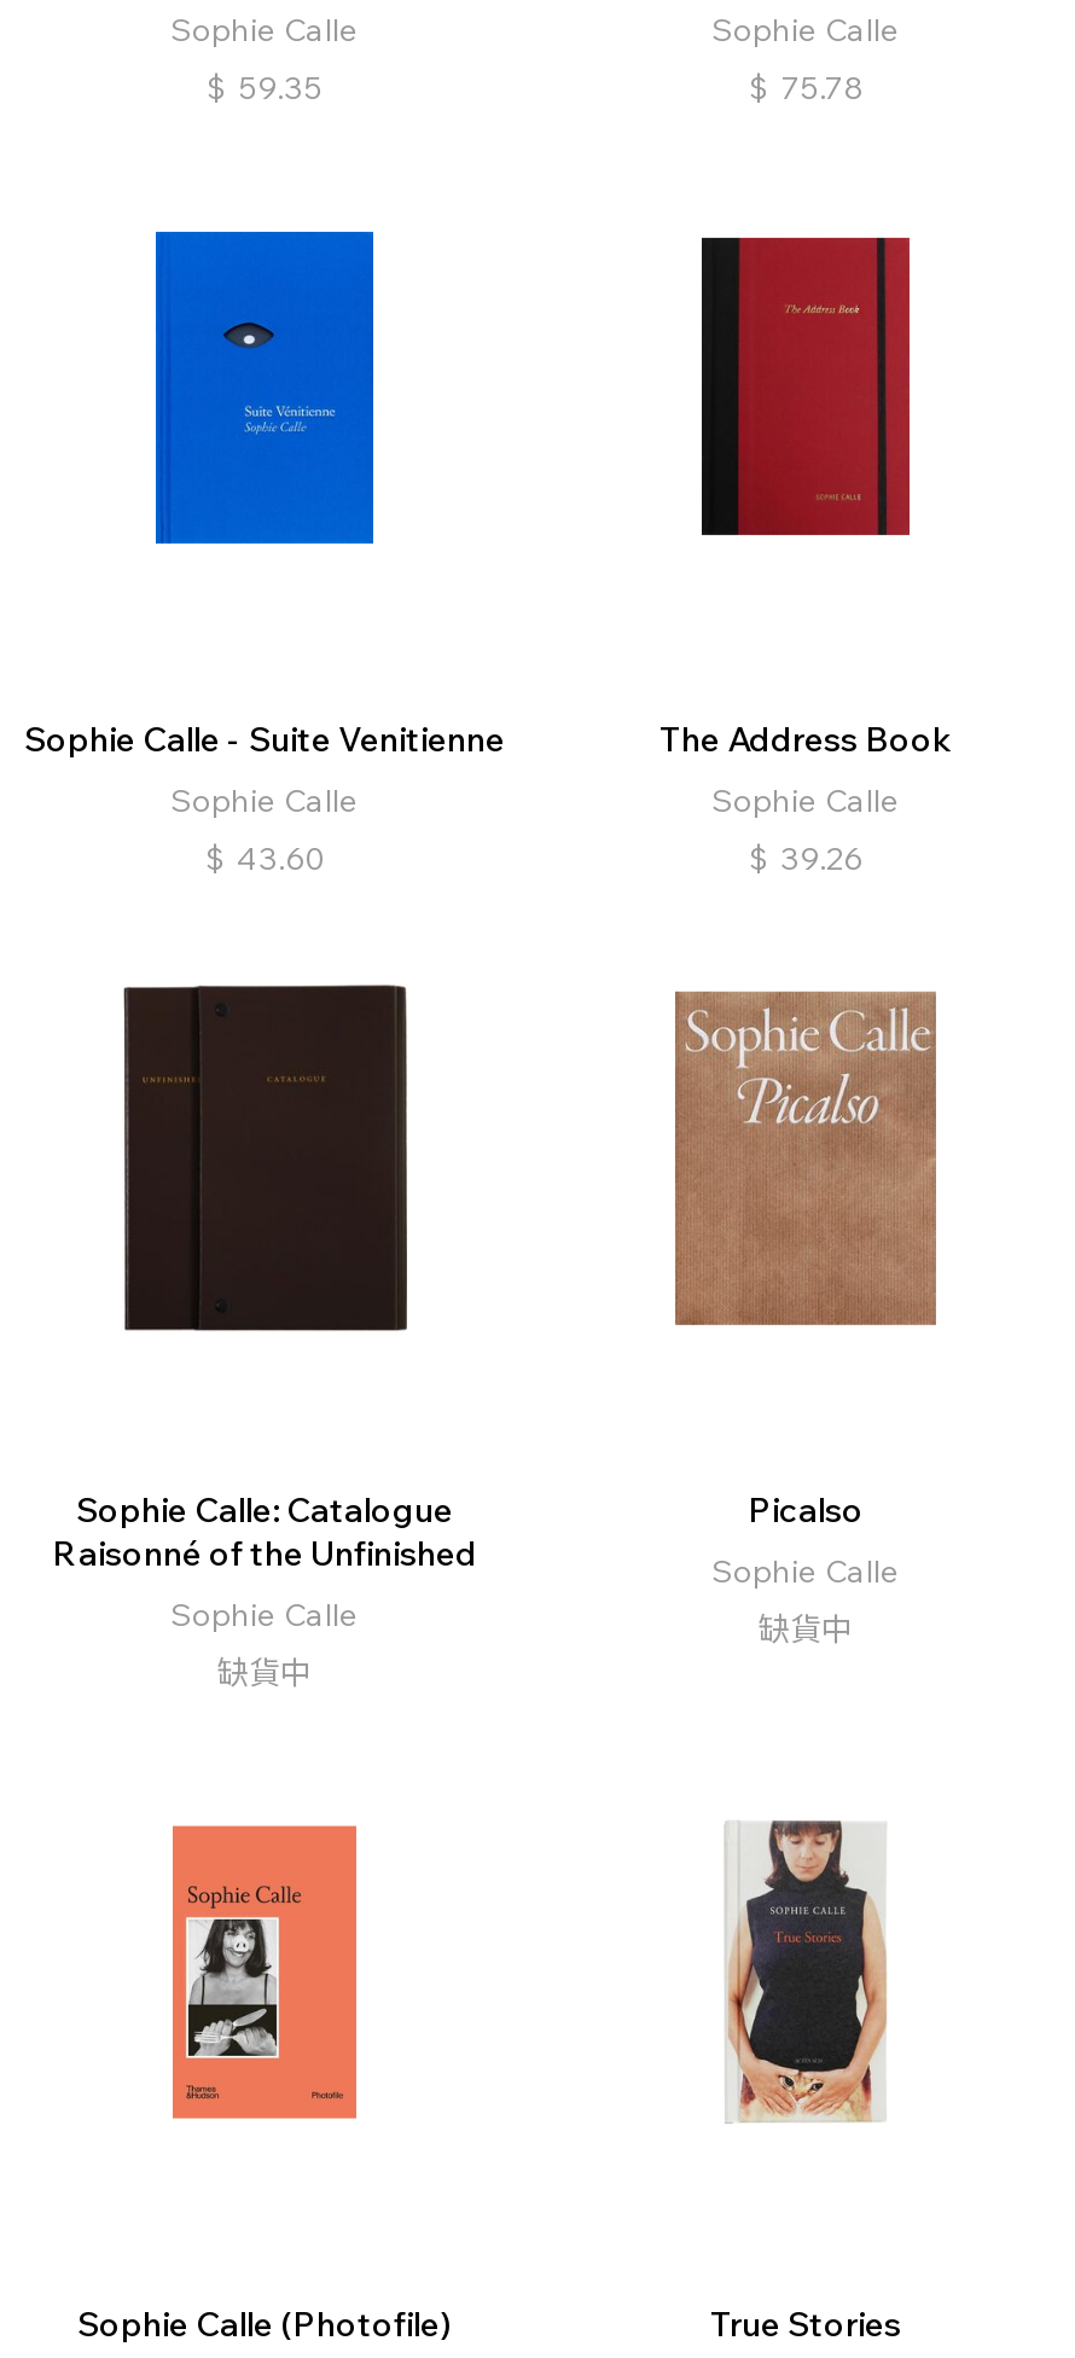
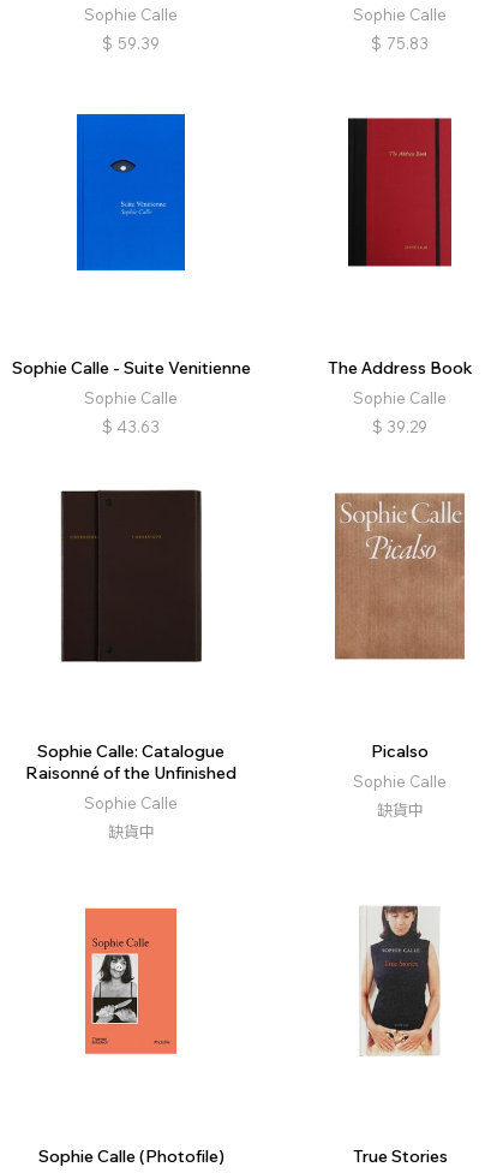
[207,68,322,107] $ 59.35 -> [102,34,160,53] $ 59.39
[749,68,862,107] $ 75.78 -> [371,34,428,53] $ 75.83
[205,839,323,877] $ 43.60 -> [101,417,160,436] $ 43.63
[749,839,862,877] $ 39.26 -> [372,417,428,436] $ 39.29

